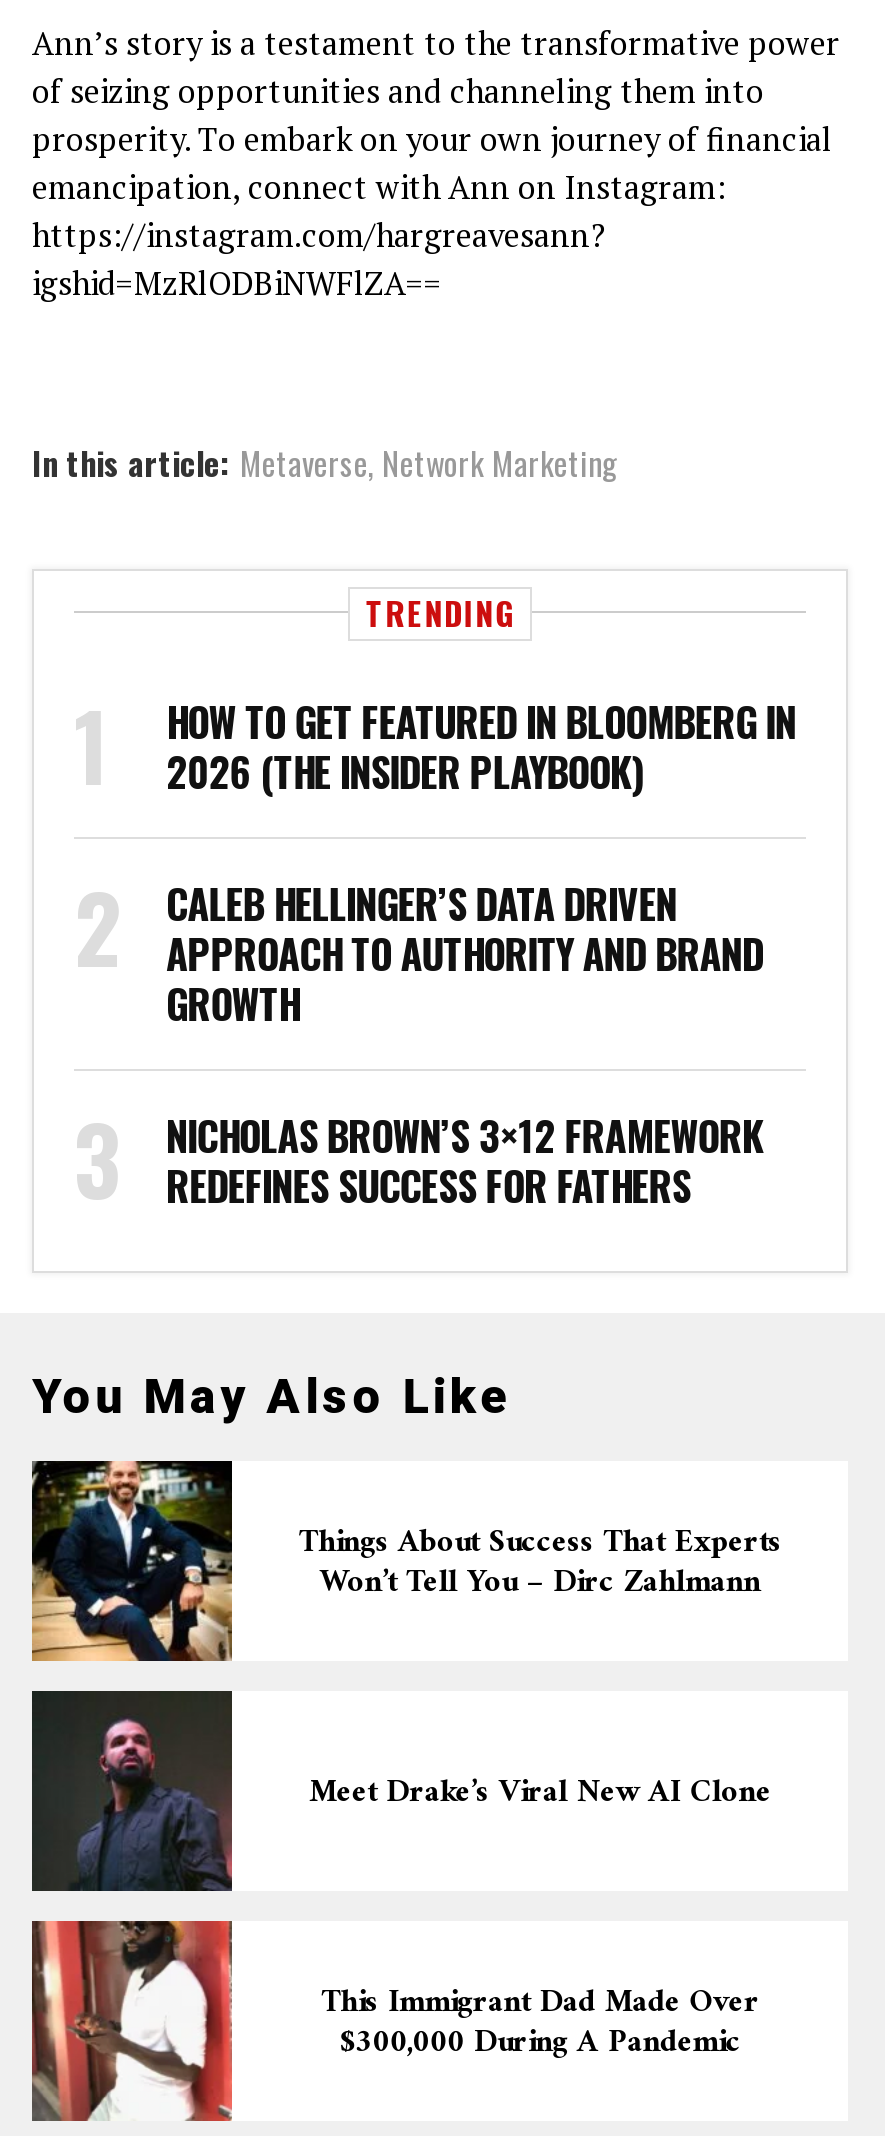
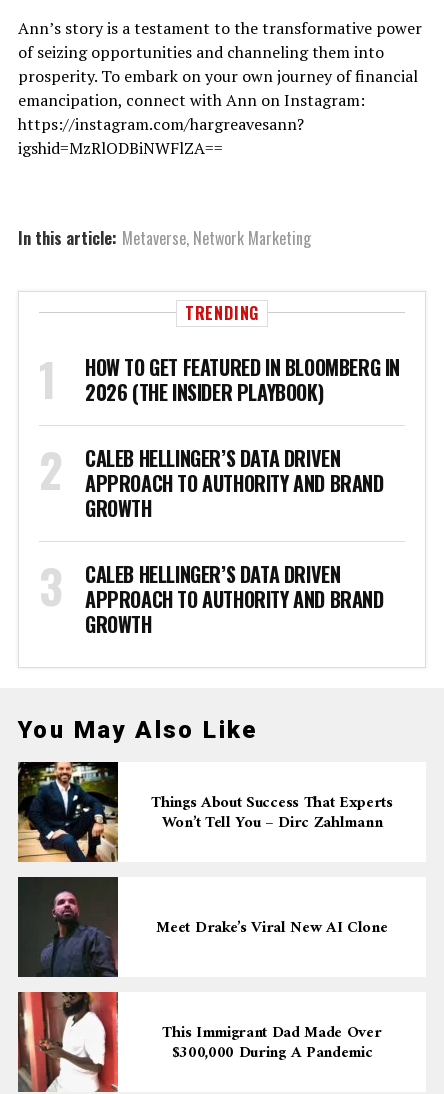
[166,1105,763,1215] NICHOLAS BROWN’S 3×12 FRAMEWORK | REDEFINES SUCCESS FOR FATHERS -> [85,559,384,639] CALEB HELLINGER’S DATA DRIVEN | APPROACH TO AUTHORITY AND BRAND | GROWTH

